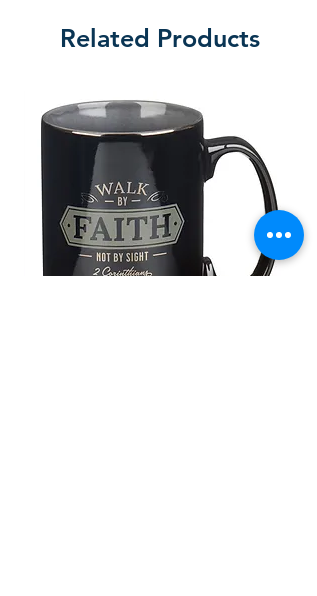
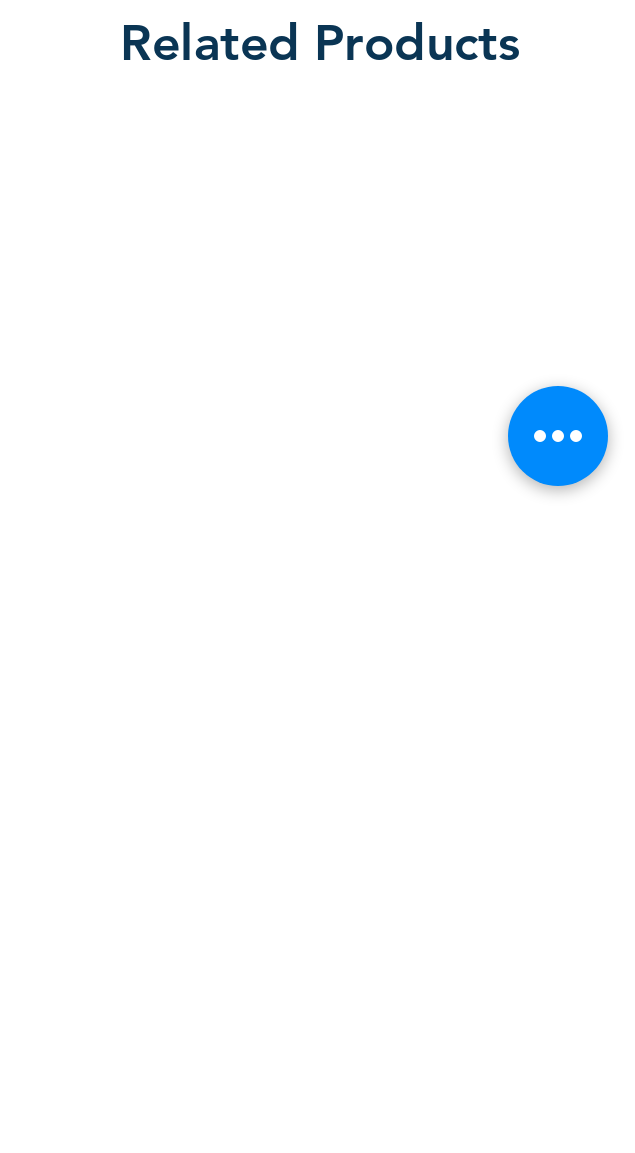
[40,99,279,277] [image] -> none

